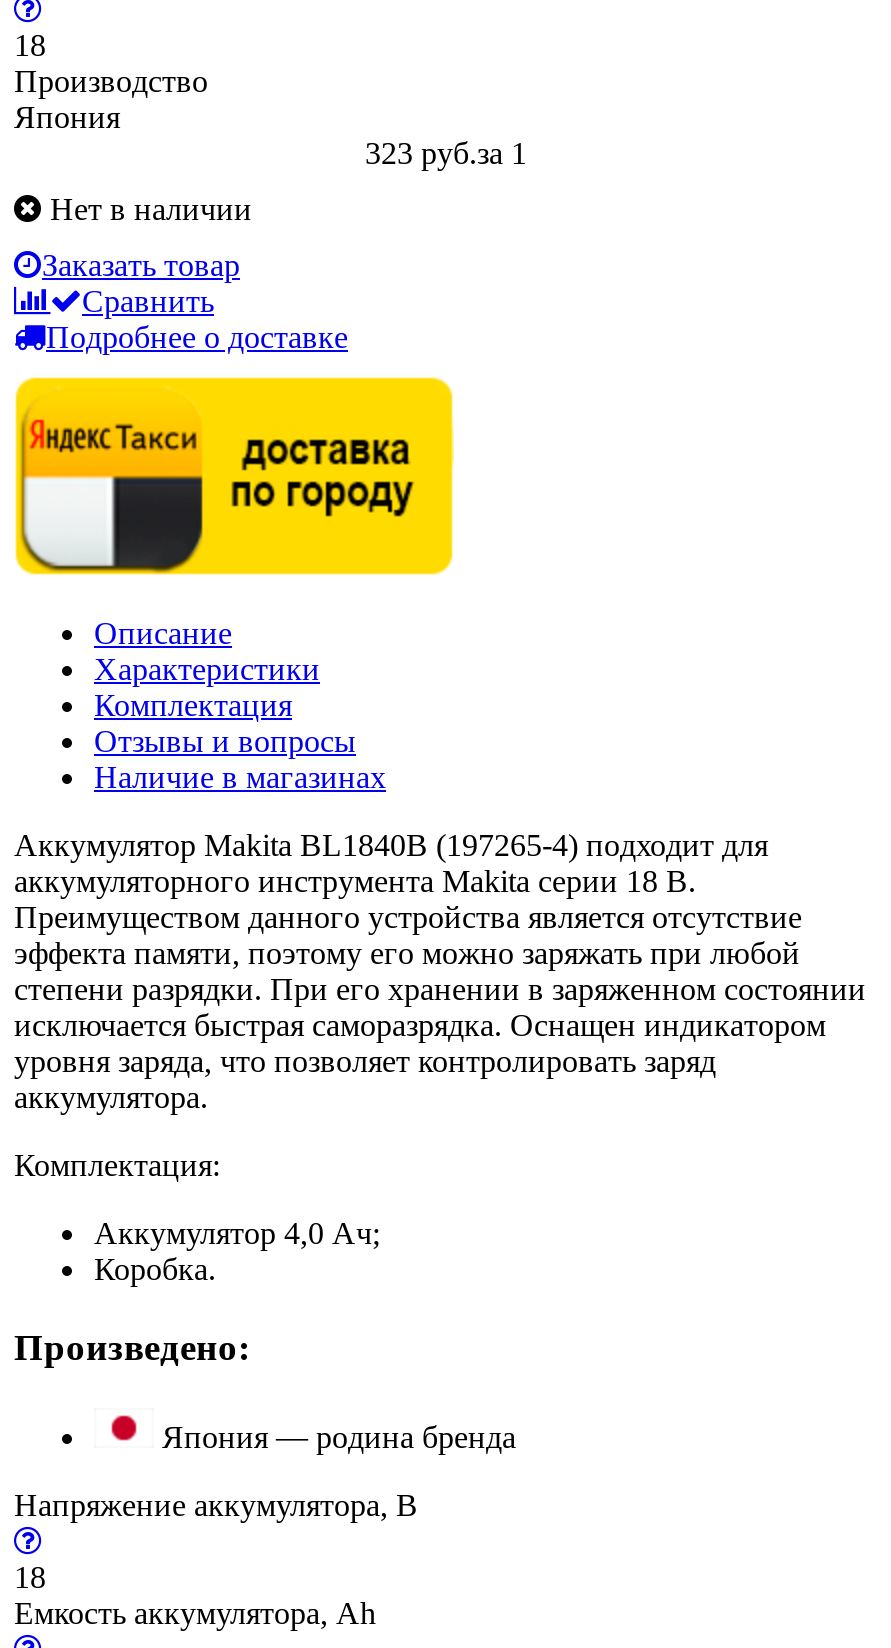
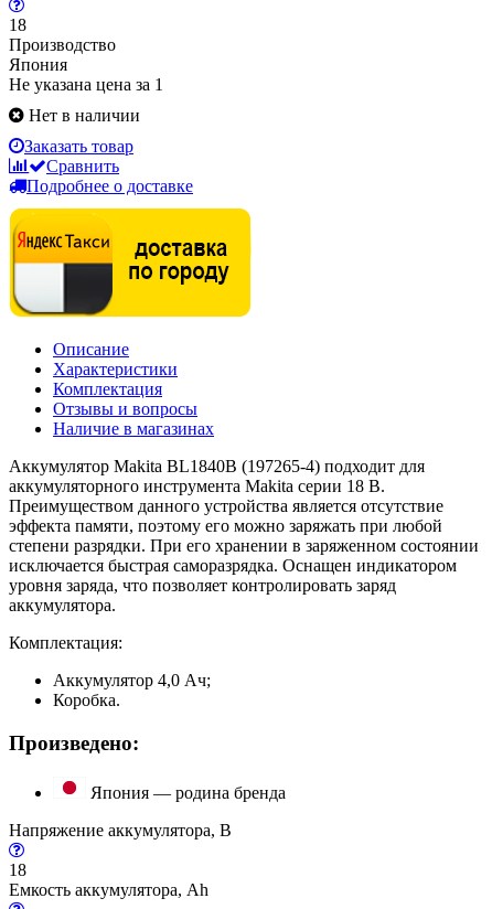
[365,136,527,170] 323 руб.за 1 -> [9,75,163,94] Не указана цена за 1

